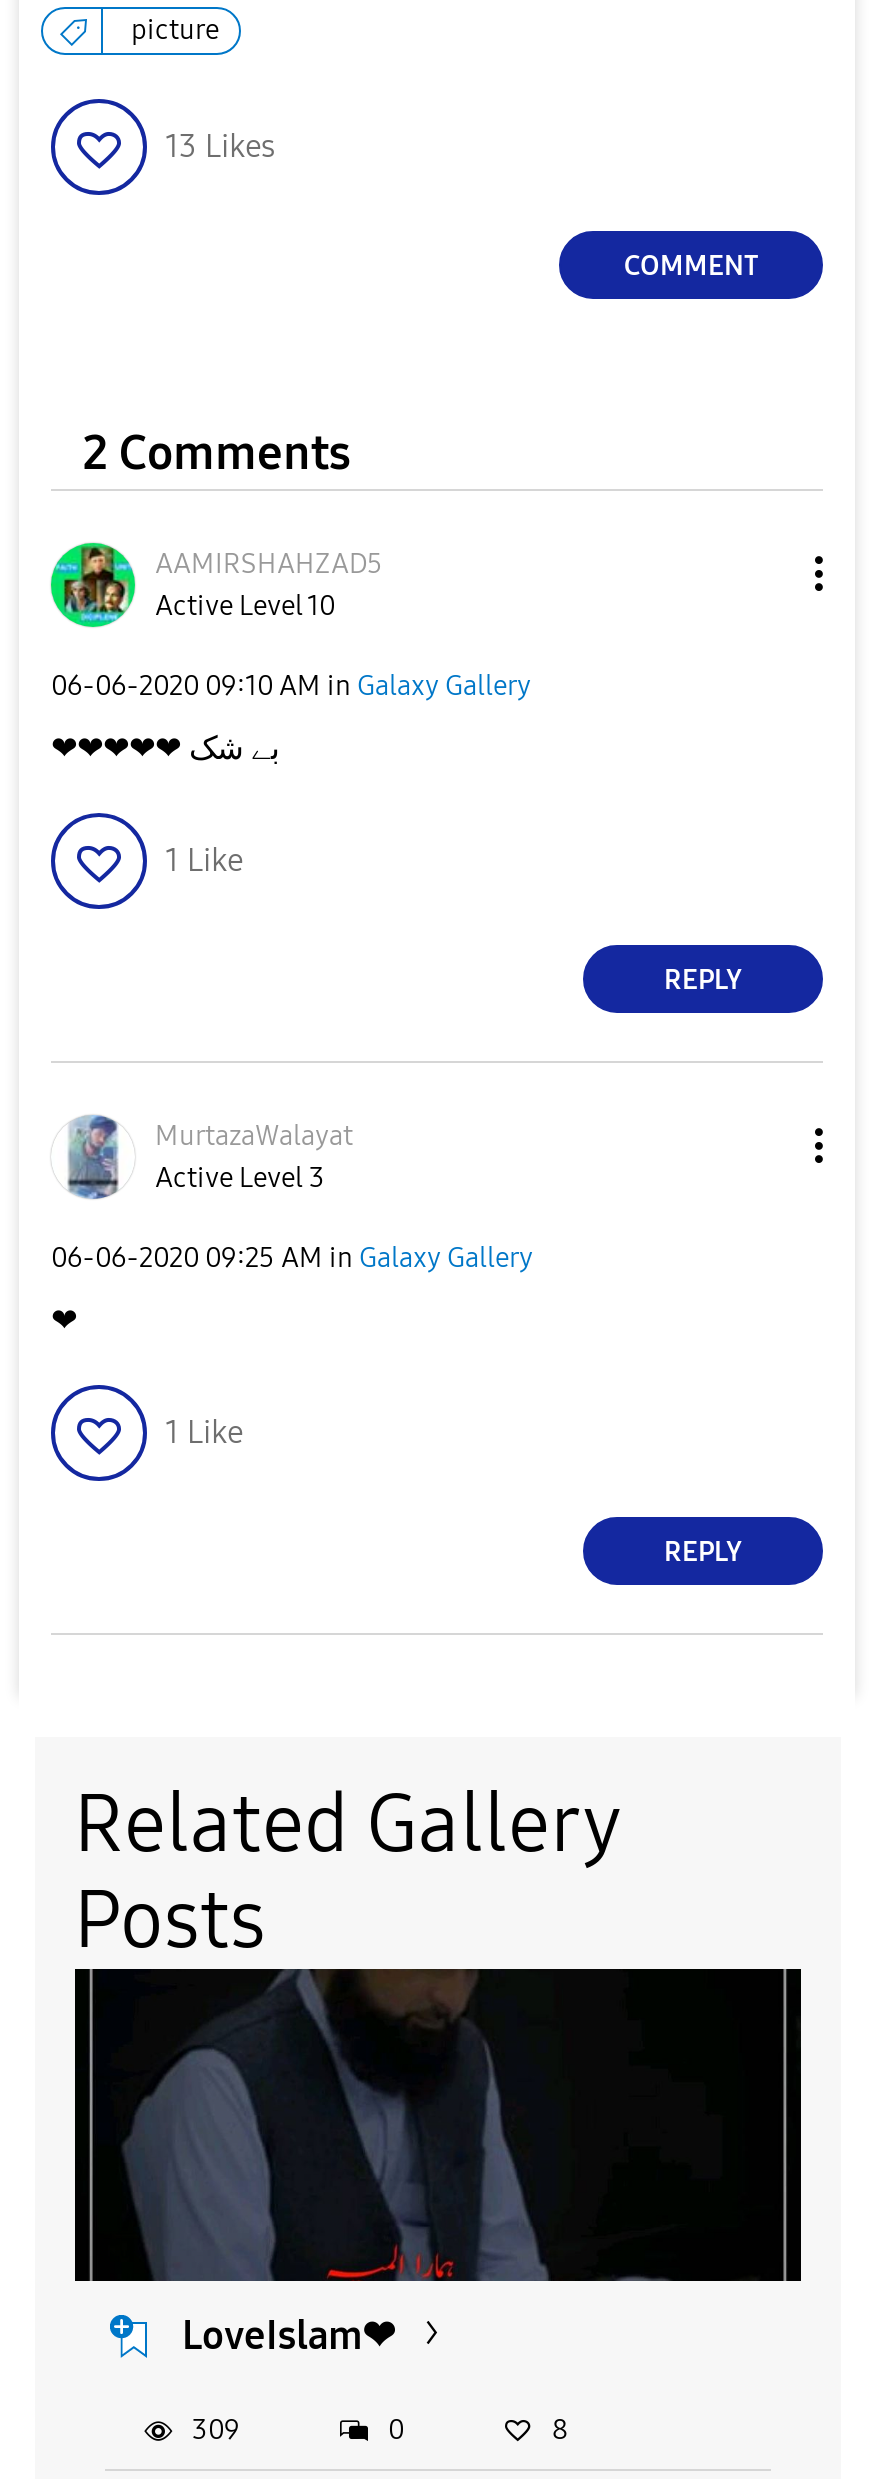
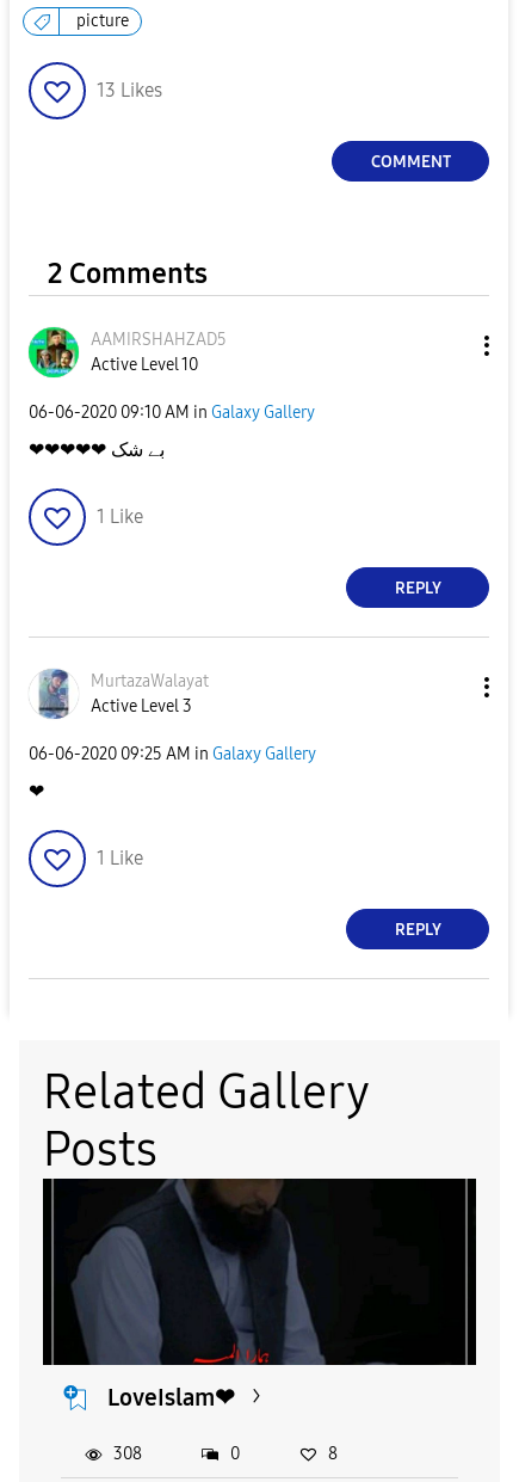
[192,2412,240,2446] 309 -> [113,1443,141,1464] 308

